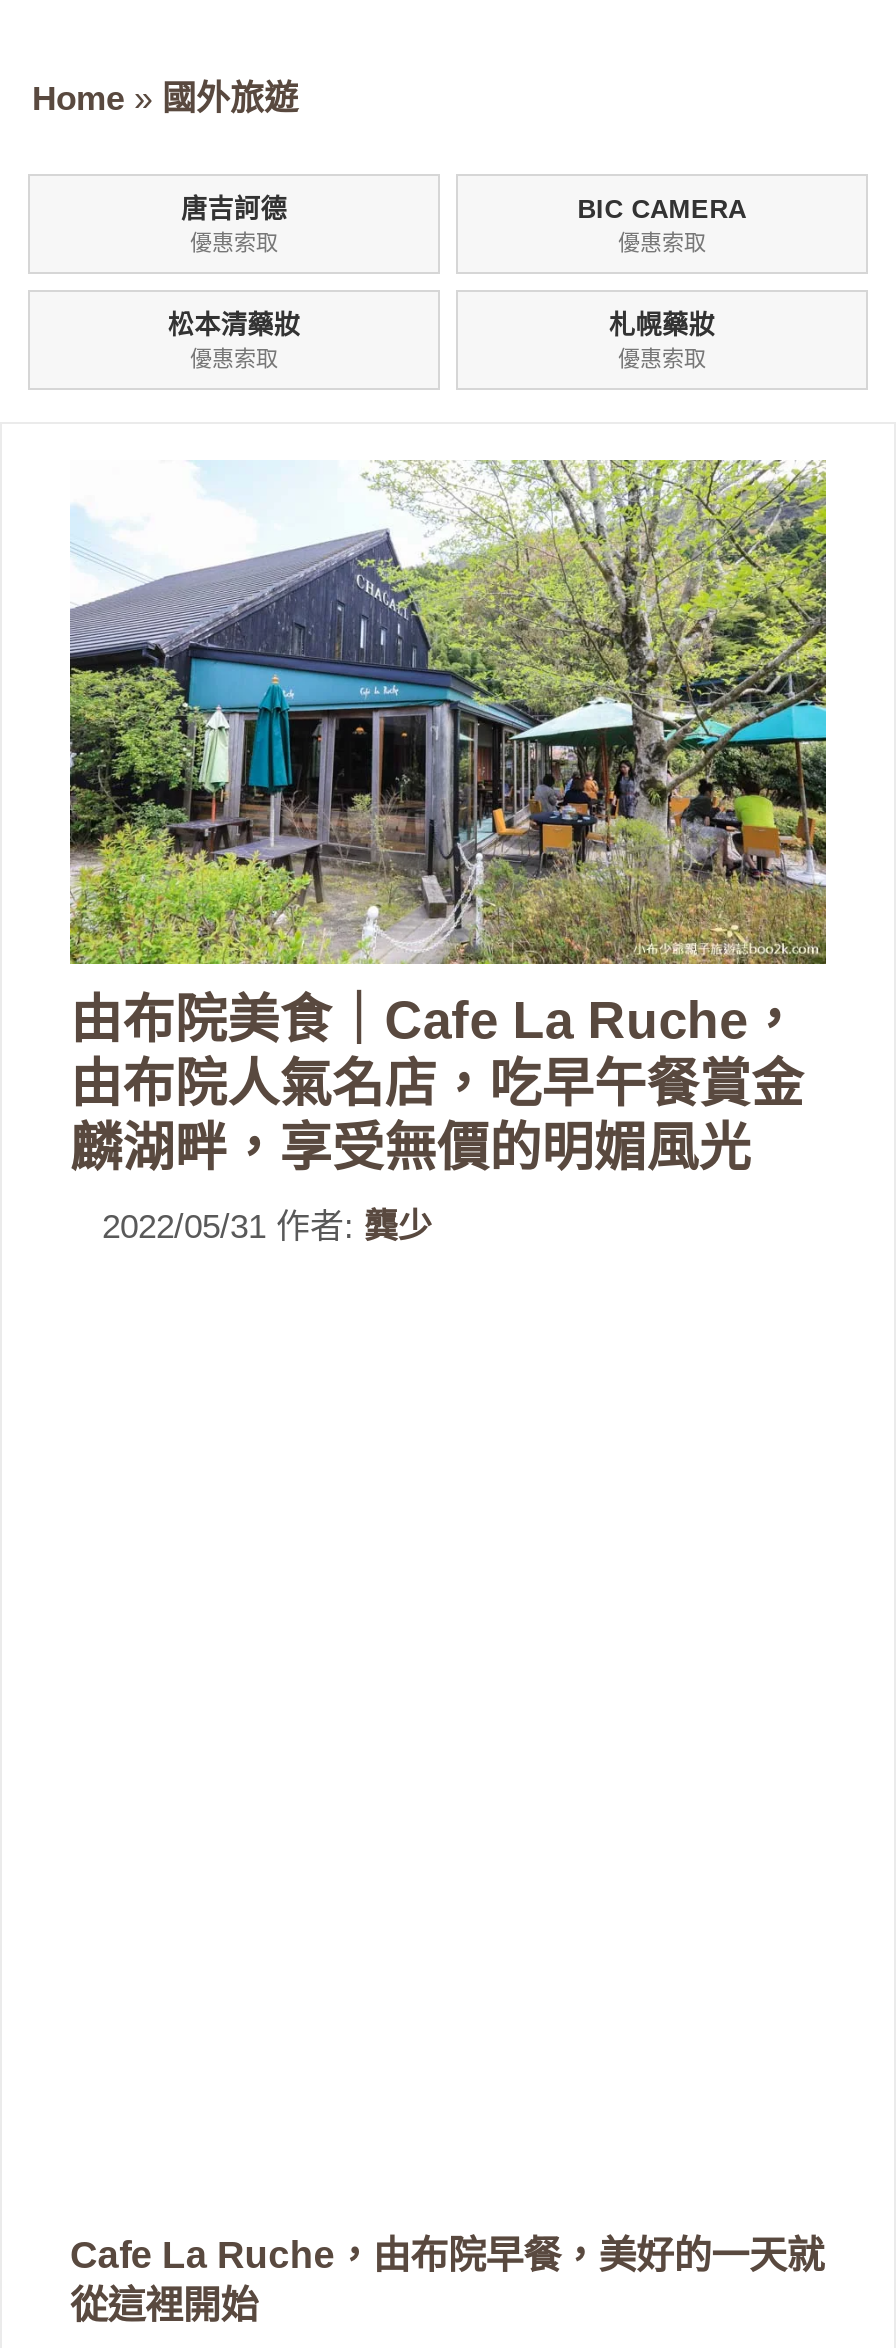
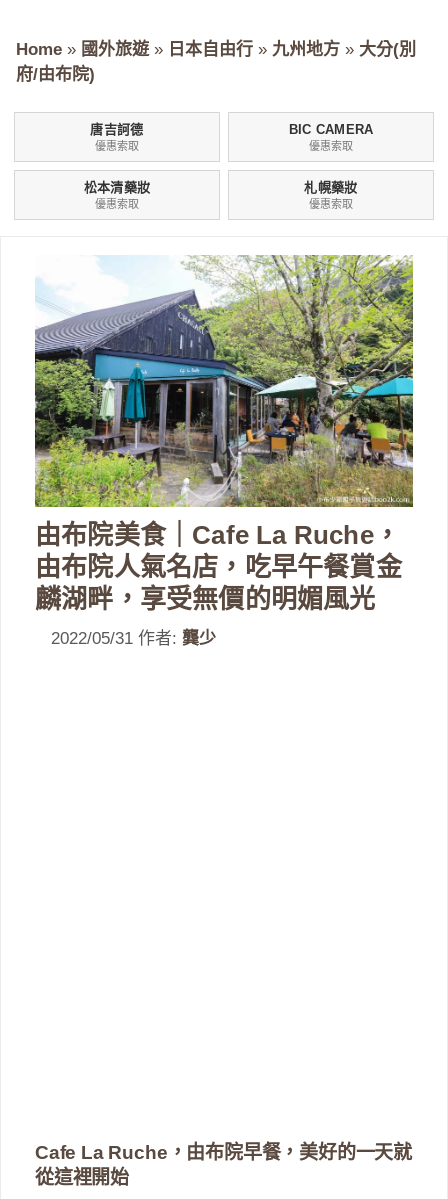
[32,79,298,117] Home»國外旅遊 -> [16,40,416,84] Home»國外旅遊»日本自由行»九州地方»大分(別 | 府/由布院)

